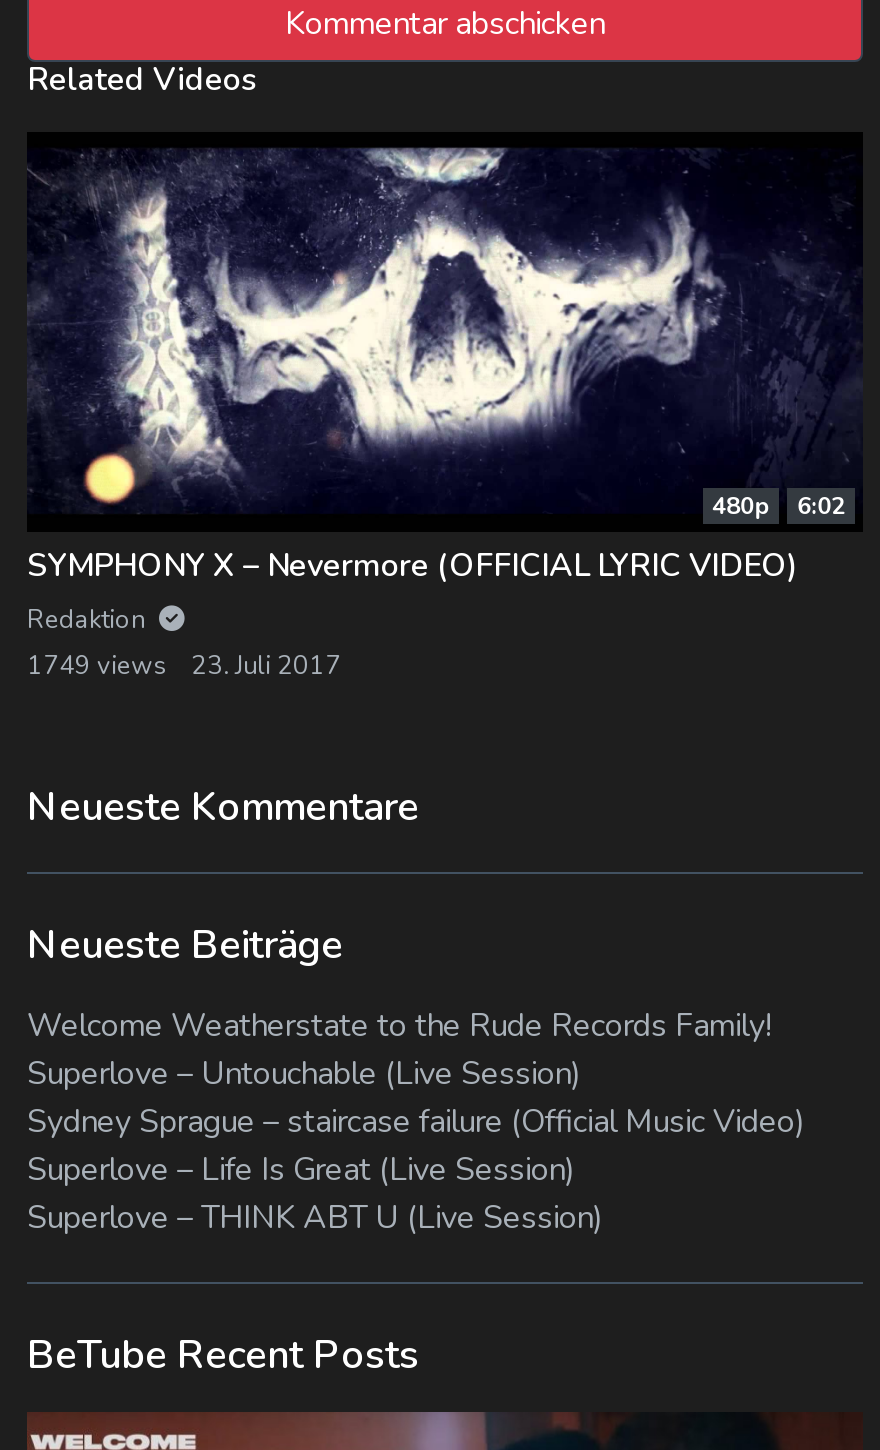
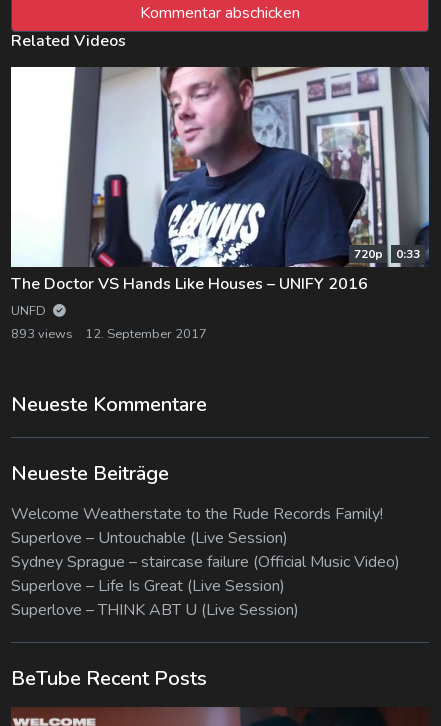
[27,132,863,528] [image] | 480p | 6:02 -> [10,66,430,265] [image] | 720p | 0:33
[27,543,797,683] SYMPHONY X – Nevermore (OFFICIAL LYRIC VIDEO) | Redaktion | 1749 views | 23. Juli 2017 -> [11,273,368,343] The Doctor VS Hands Like Houses – UNIFY 2016 | UNFD | 893 views | 12. September 2017

